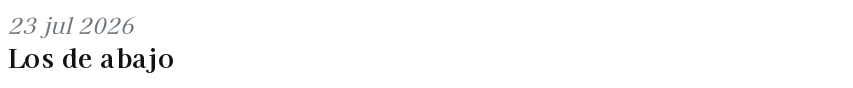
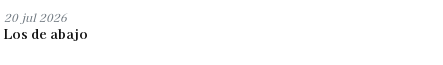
[8,9,134,41] 23 jul 2026 -> [4,9,67,25] 20 jul 2026

